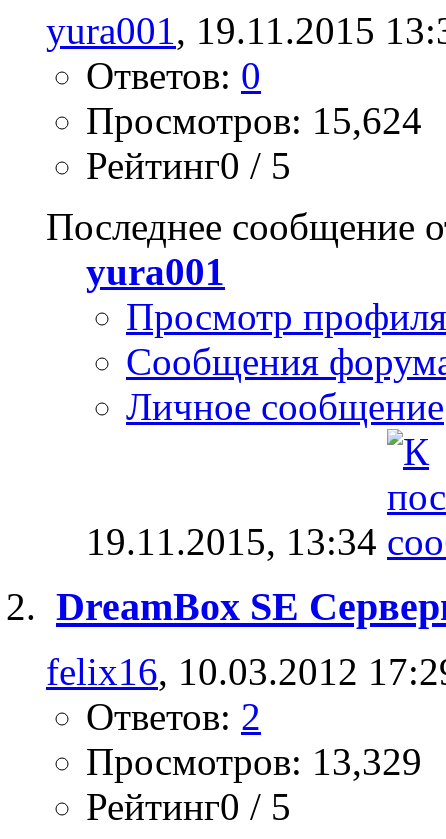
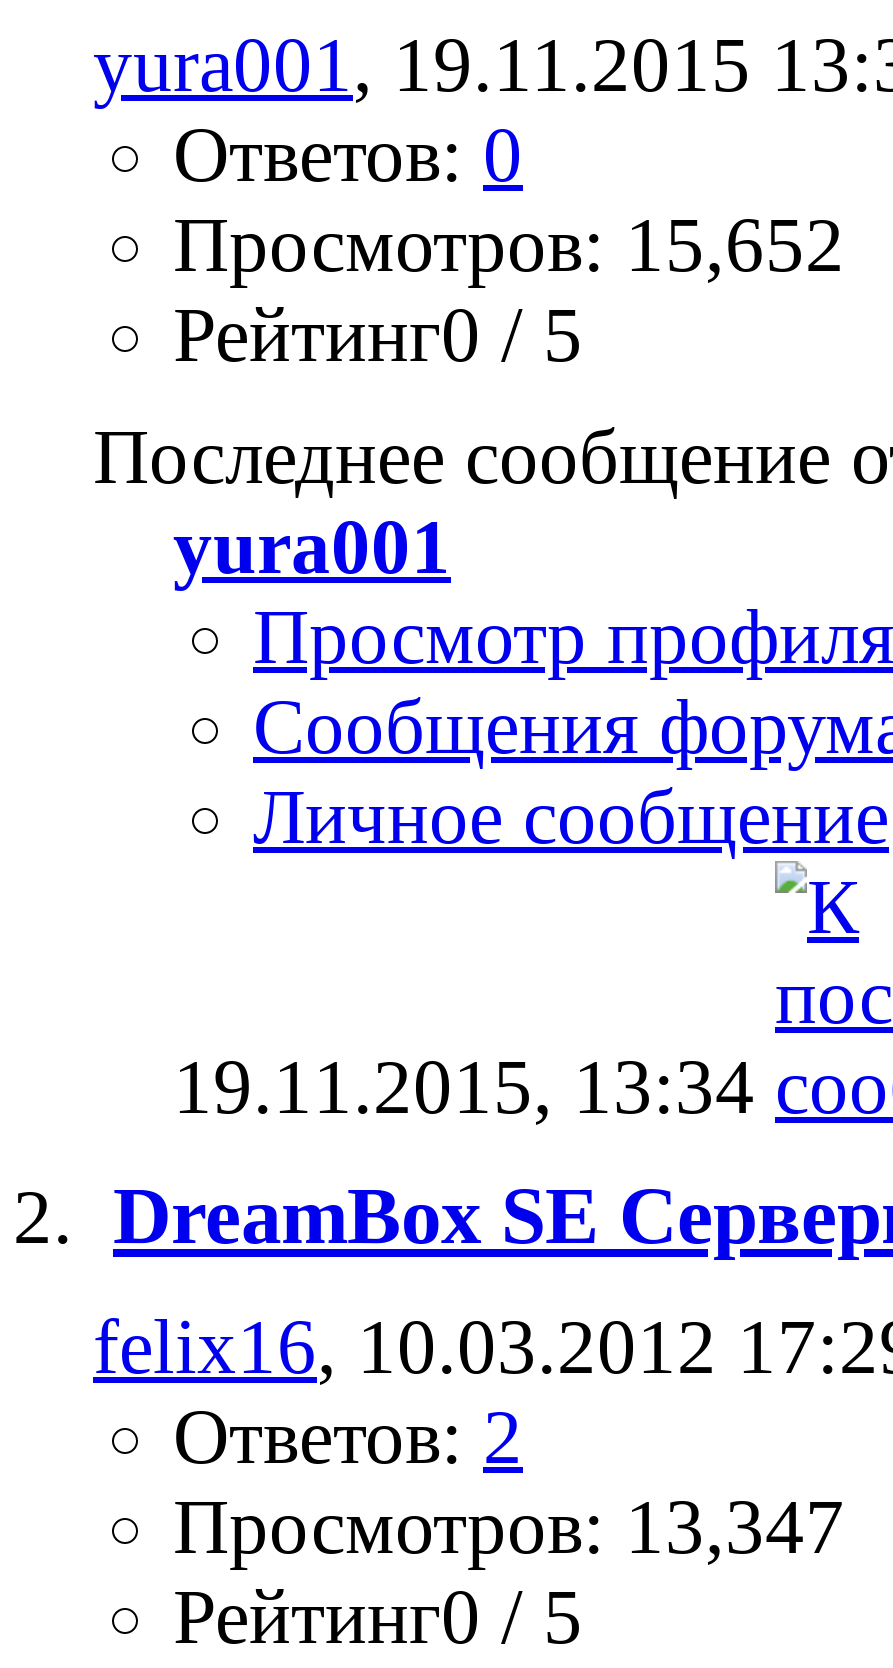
[86,99,422,142] Просмотров: 15,624 -> [173,201,845,287] Просмотров: 15,652
[86,740,422,783] Просмотров: 13,329 -> [173,1482,845,1568] Просмотров: 13,347

